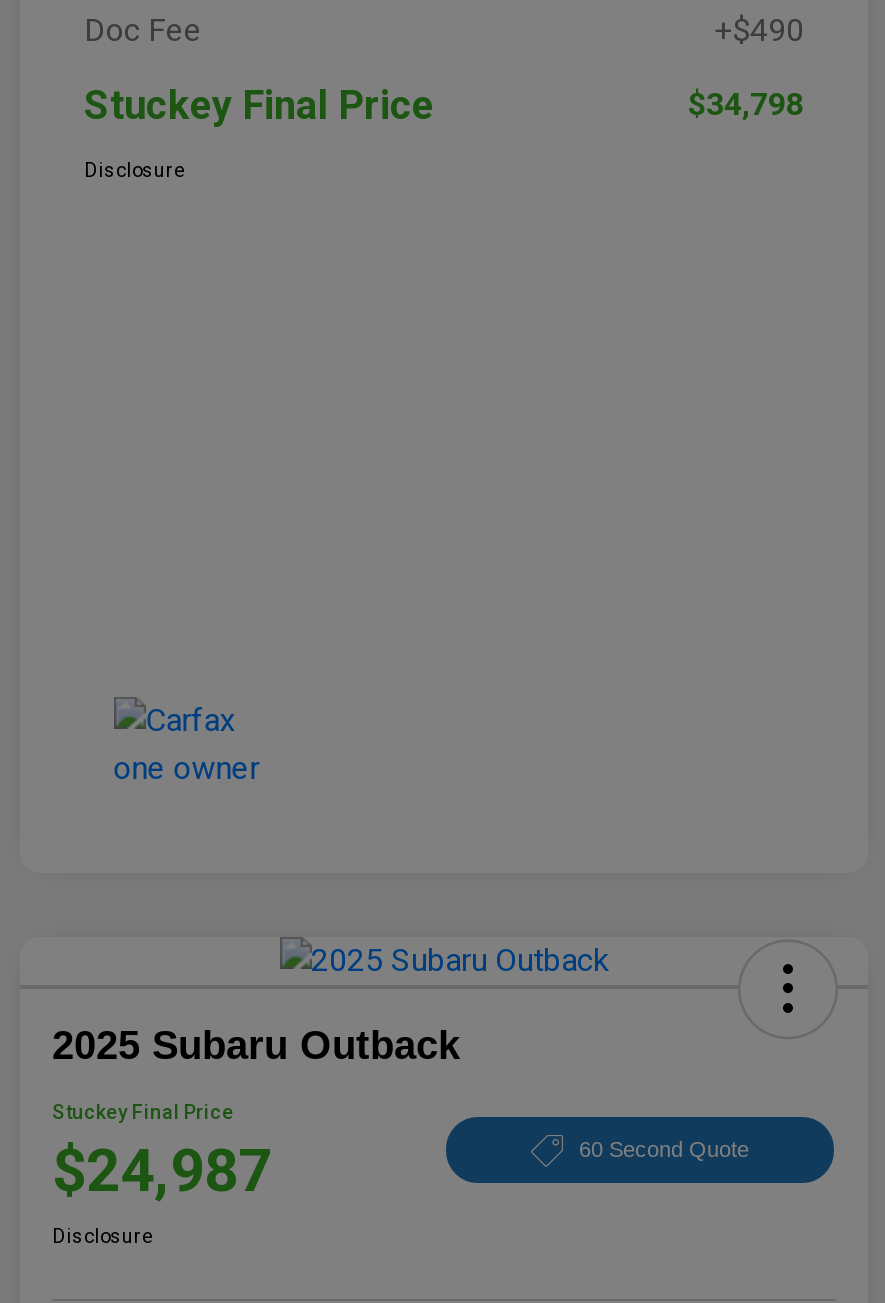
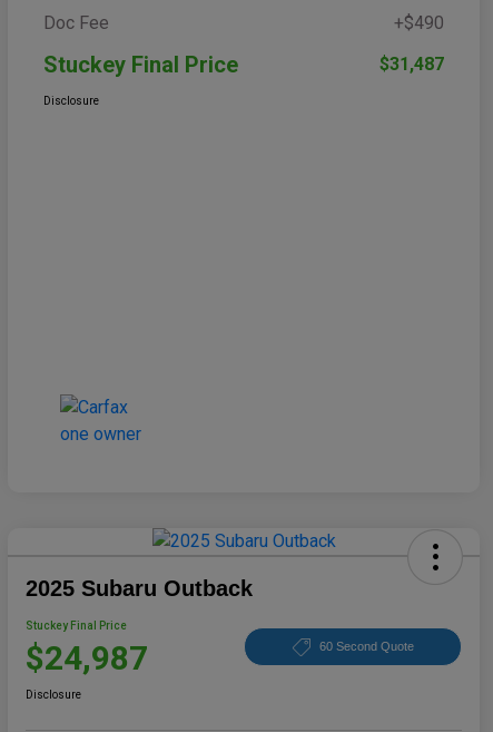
[688,85,804,123] $34,798 -> [379,53,444,75] $31,487

